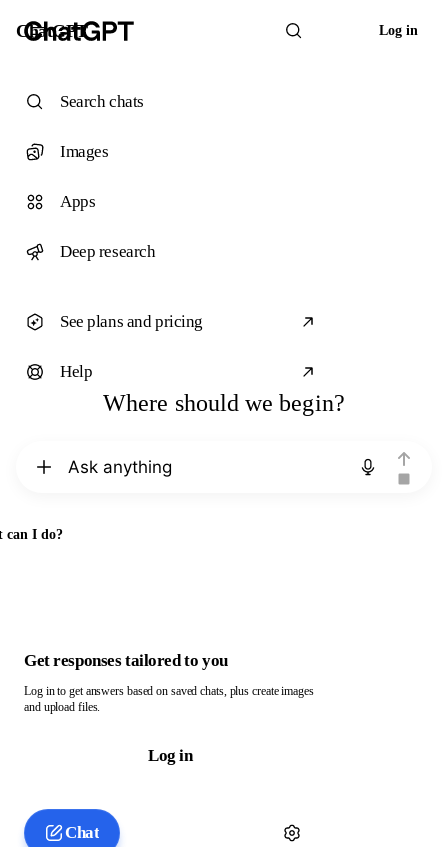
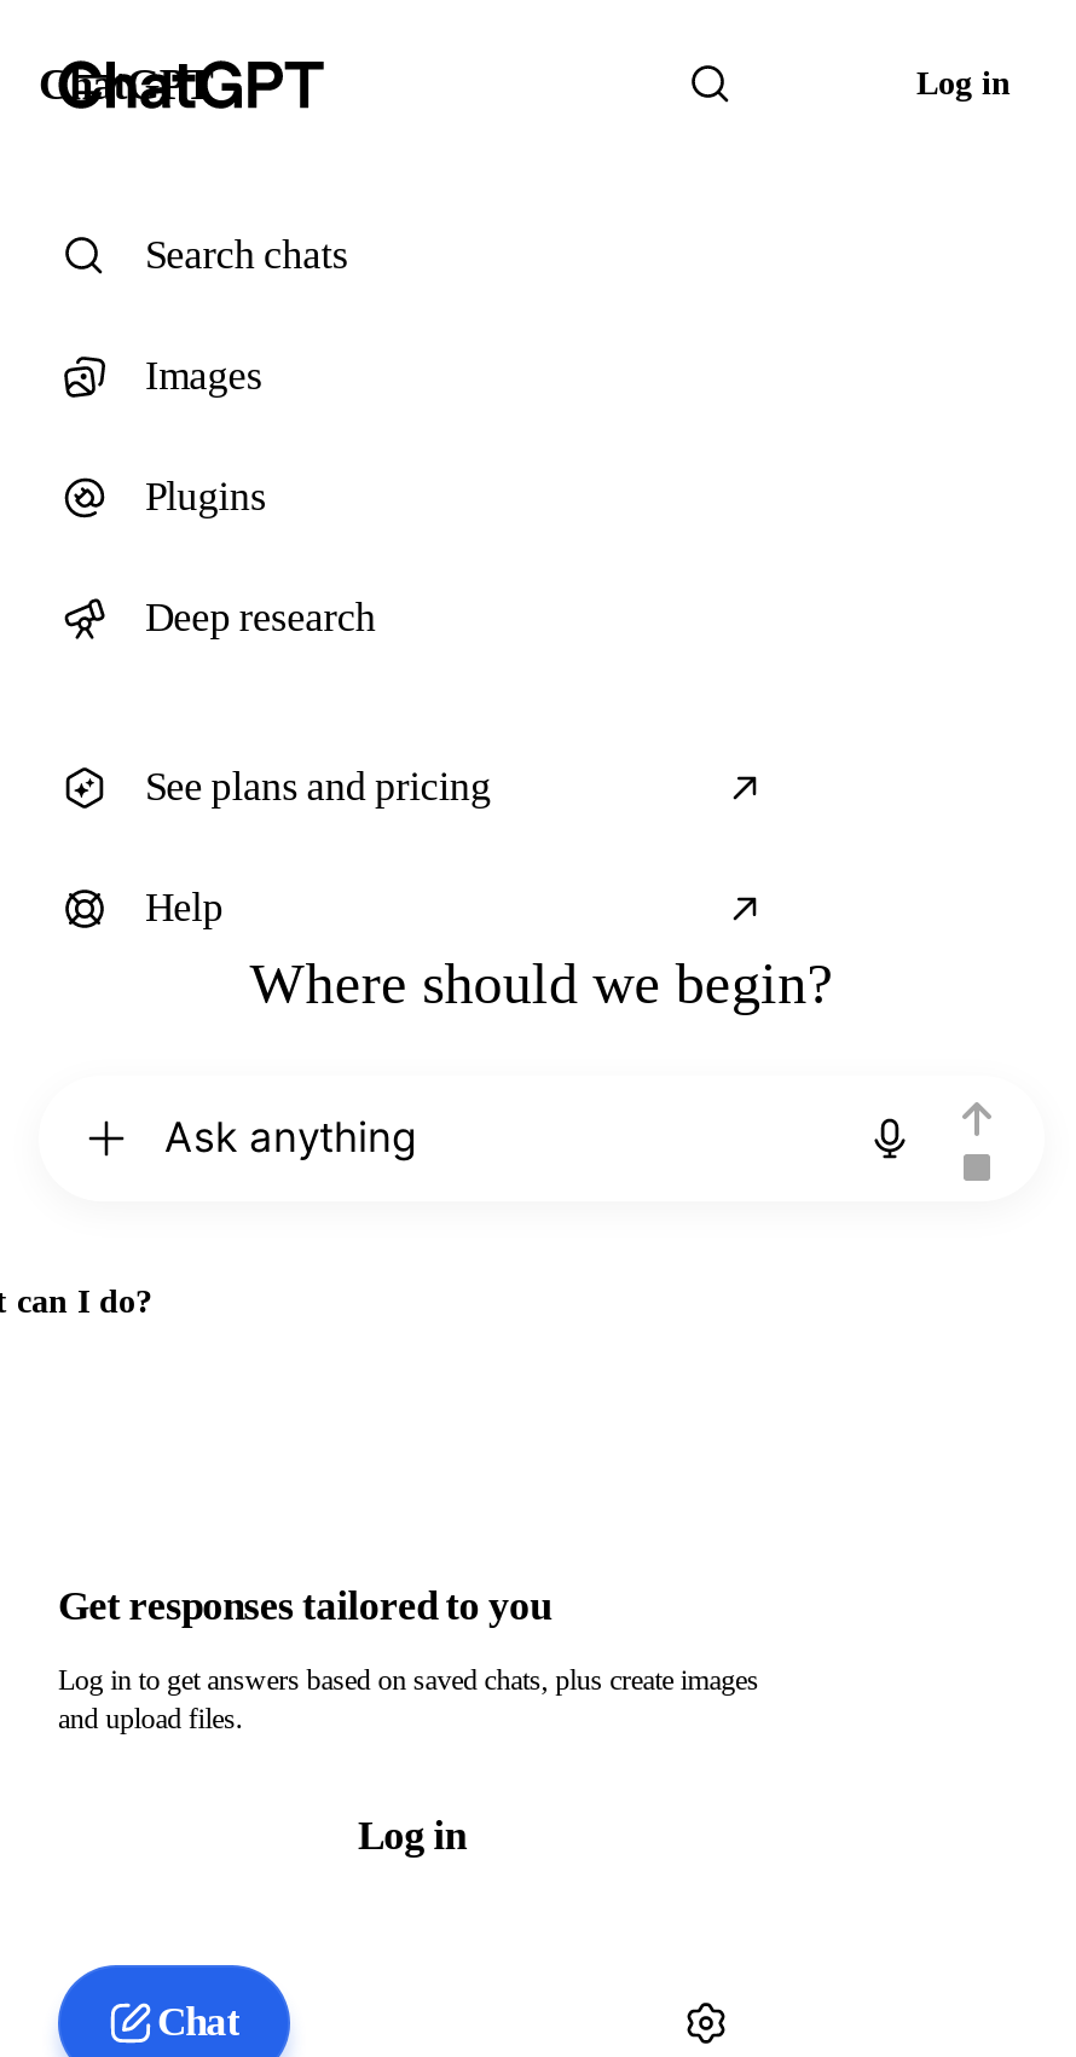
[60,192,95,211] Apps -> [145,474,266,520] Plugins

